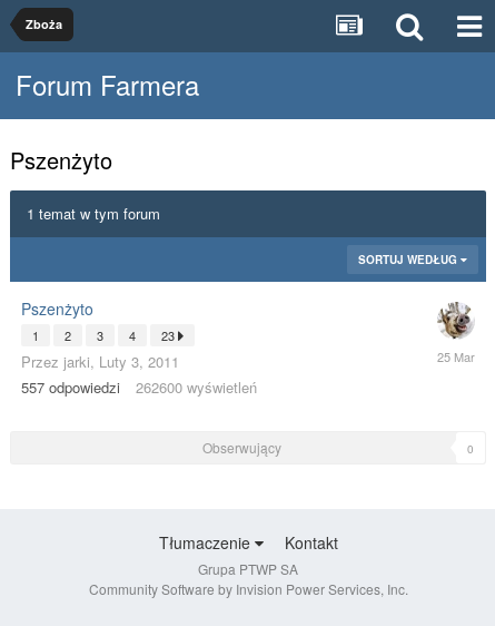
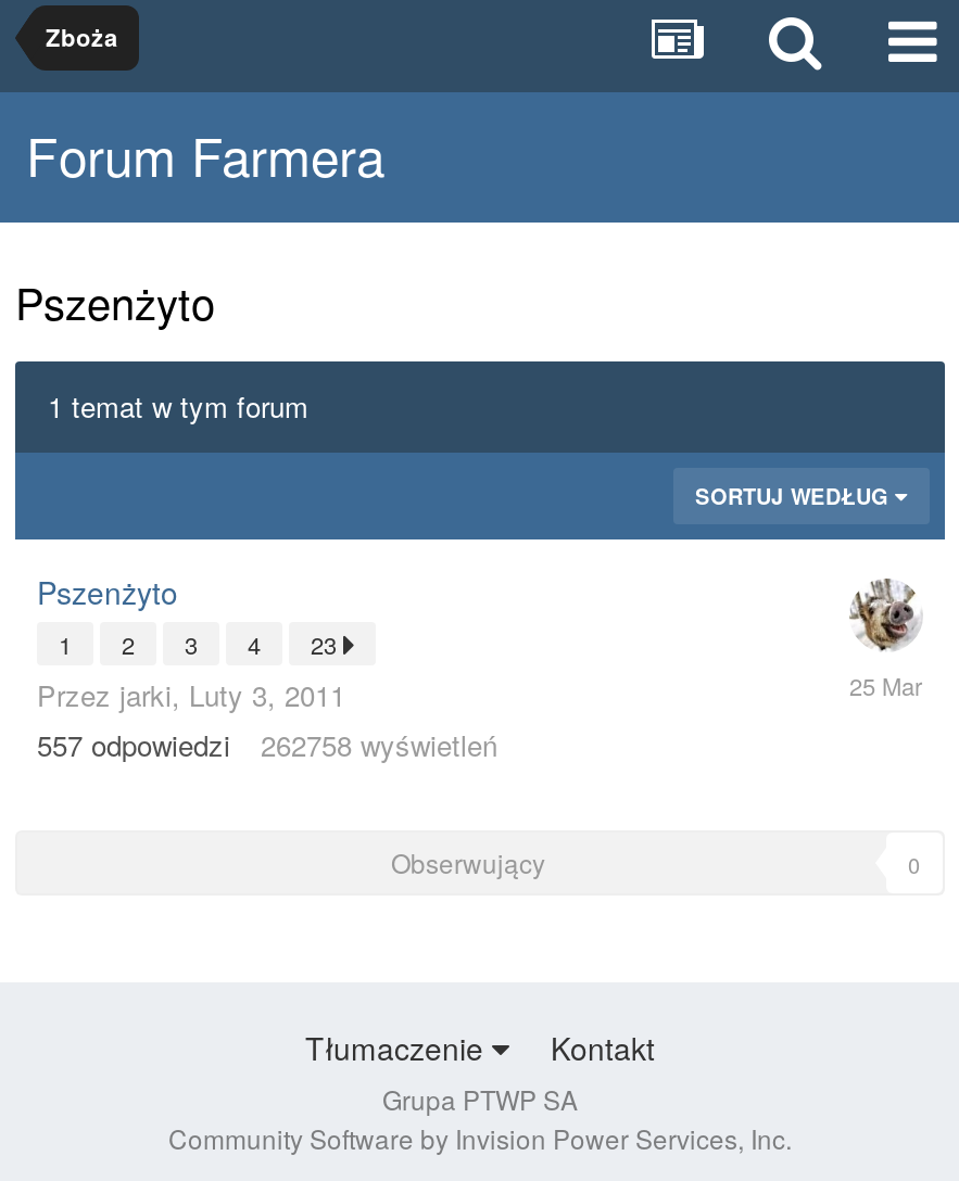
[21,376,257,398] 557 odpowiedzi 262600 wyświetleń -> [37,724,497,765] 557 odpowiedzi 262758 wyświetleń

